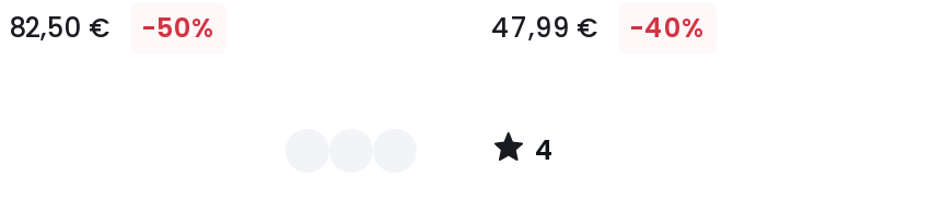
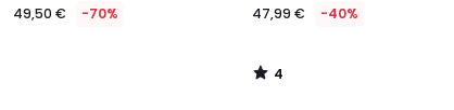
[10,9,216,46] 82,50 € | -50% -> [13,4,118,23] 49,50 € | -70%

